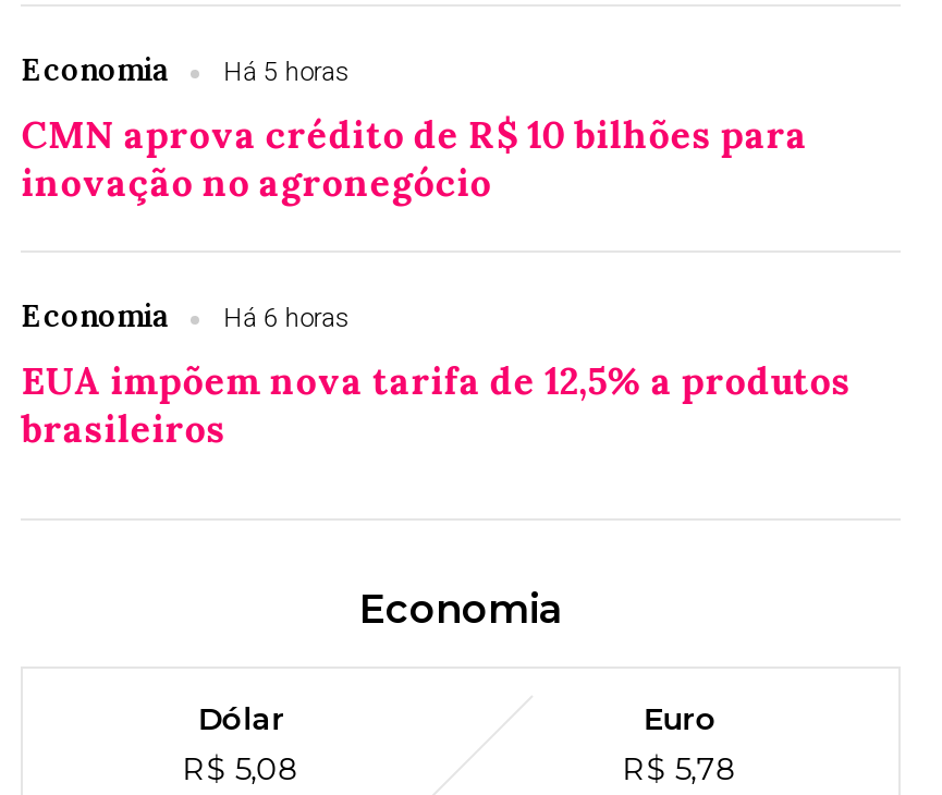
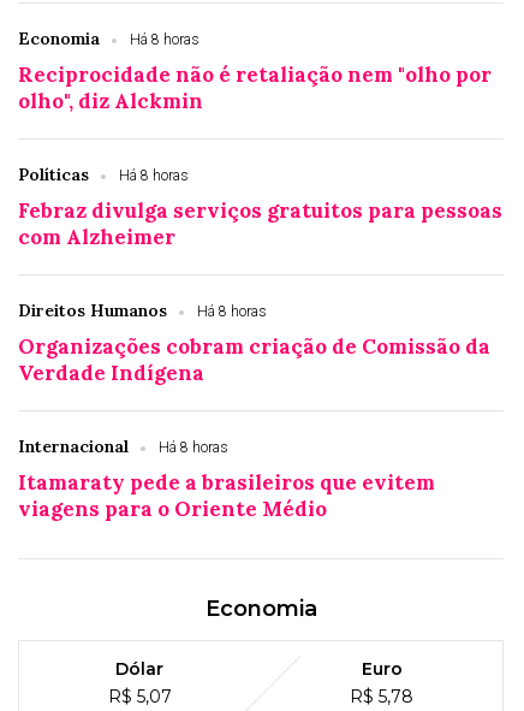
[22,57,851,453] Há 5 horas | CMN aprova crédito de R$ 10 bilhões para | inovação no agronegócio | Economia | Há 6 horas | EUA impõem nova tarifa de 12,5% a produtos | brasileiros -> [19,31,503,522] Há 8 horas | Reciprocidade não é retaliação nem "olho por | olho", diz Alckmin | Políticas | Há 8 horas | Febraz divulga serviços gratuitos para pessoas | com Alzheimer | Direitos Humanos | Há 8 horas | Organizações cobram criação de Comissão da | Verdade Indígena | Internacional | Há 8 horas | Itamaraty pede a brasileiros que evitem | viagens para o Oriente Médio
[182,749,300,788] R$ 5,08 -> [108,686,172,707] R$ 5,07

